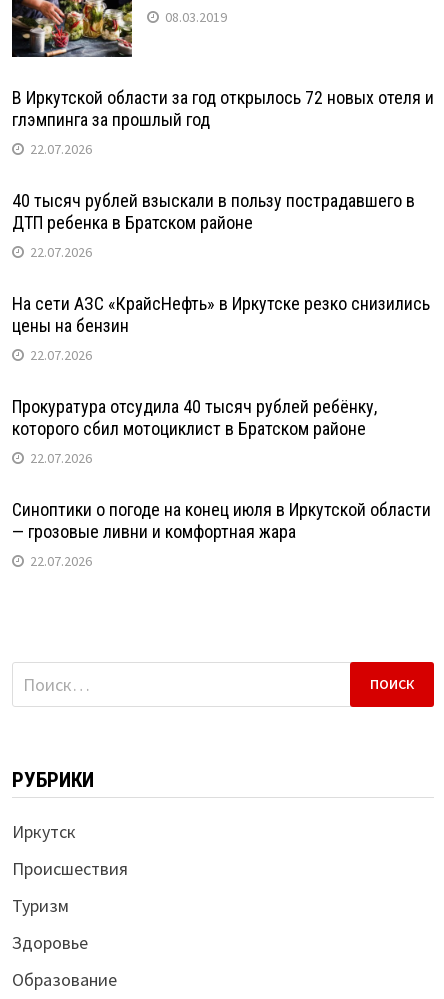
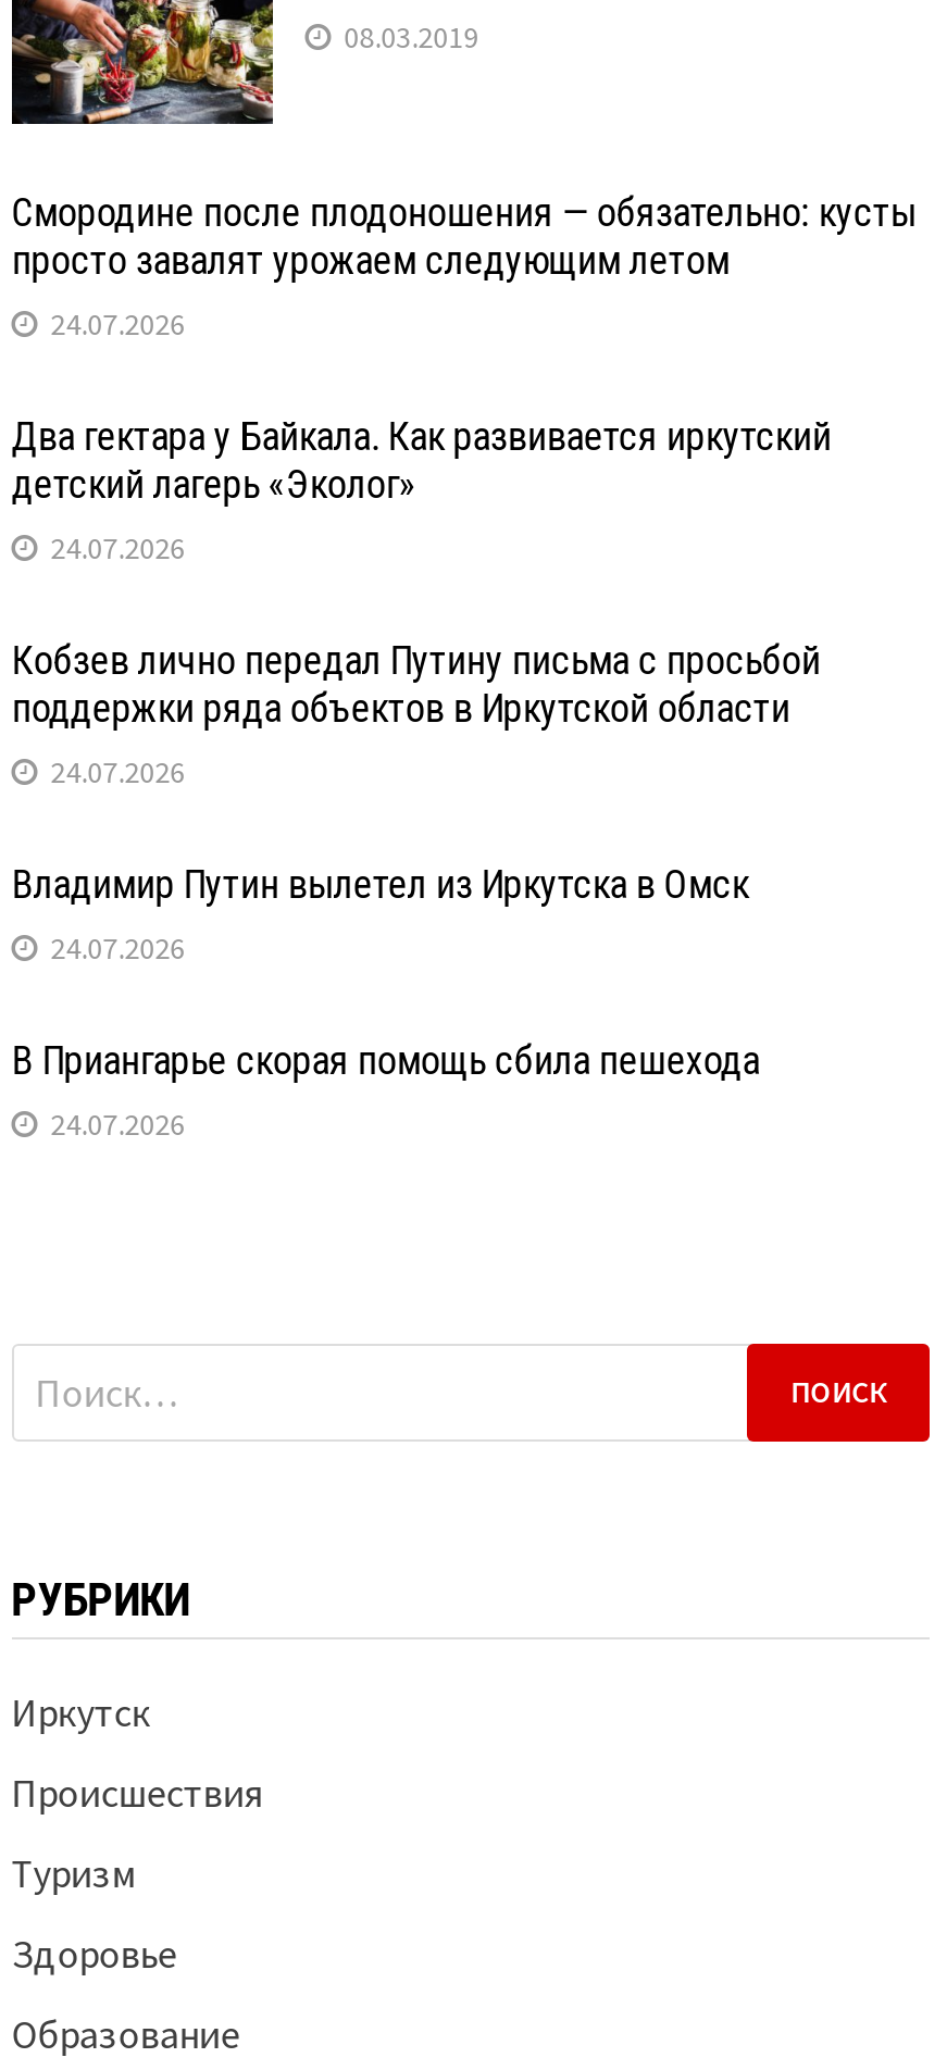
[12,87,434,130] В Иркутской области за год открылось 72 новых отеля и | глэмпинга за прошлый год -> [12,189,916,282] Смородине после плодоношения — обязательно: кусты | просто завалят урожаем следующим летом
[30,140,92,158] 22.07.2026 -> [51,304,185,343] 24.07.2026
[12,190,415,233] 40 тысяч рублей взыскали в пользу пострадавшего в | ДТП ребенка в Братском районе -> [12,413,831,506] Два гектара у Байкала. Как развивается иркутский | детский лагерь «Эколог»
[30,243,92,261] 22.07.2026 -> [51,528,185,567] 24.07.2026
[12,293,430,336] На сети АЗС «КрайсНефть» в Иркутске резко снизились | цены на бензин -> [12,637,820,730] Кобзев лично передал Путину письма с просьбой | поддержки ряда объектов в Иркутской области
[30,346,92,364] 22.07.2026 -> [51,752,185,791] 24.07.2026
[12,396,377,439] Прокуратура отсудила 40 тысяч рублей ребёнку, | которого сбил мотоциклист в Братском районе -> [12,861,749,906] Владимир Путин вылетел из Иркутска в Омск
[30,449,92,467] 22.07.2026 -> [51,928,185,967] 24.07.2026
[12,499,431,542] Синоптики о погоде на конец июля в Иркутской области | — грозовые ливни и комфортная жара -> [12,1037,760,1082] В Приангарье скорая помощь сбила пешехода
[30,552,92,570] 22.07.2026 -> [51,1104,185,1143] 24.07.2026

